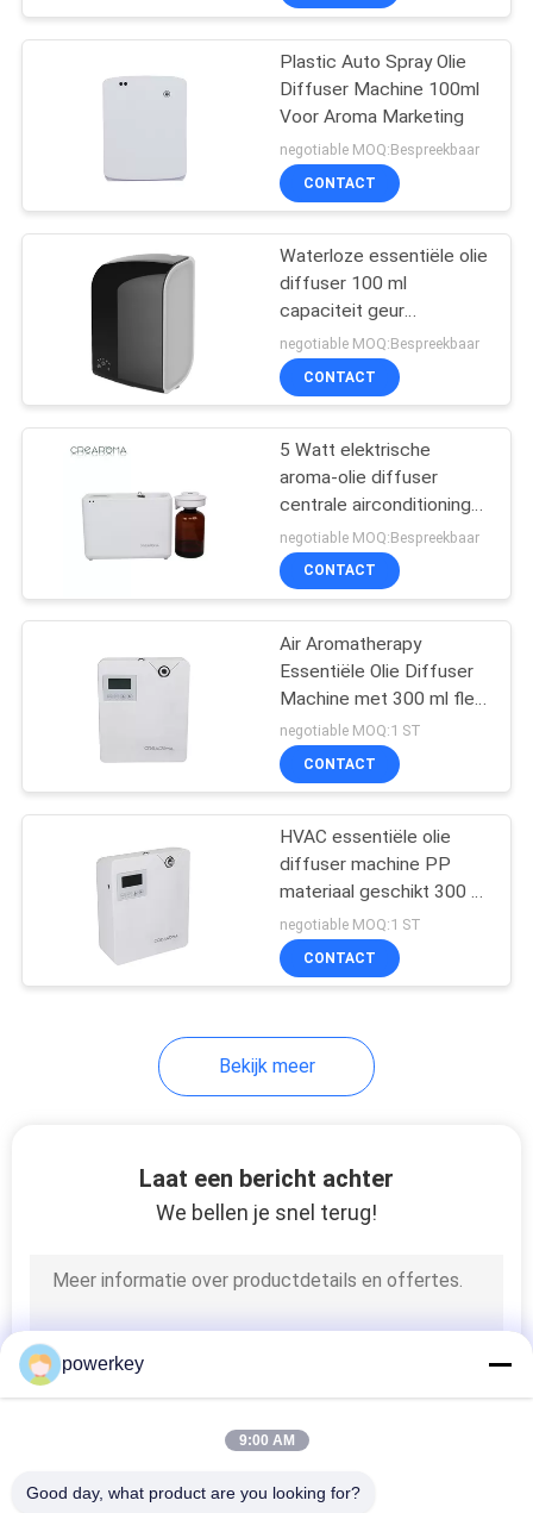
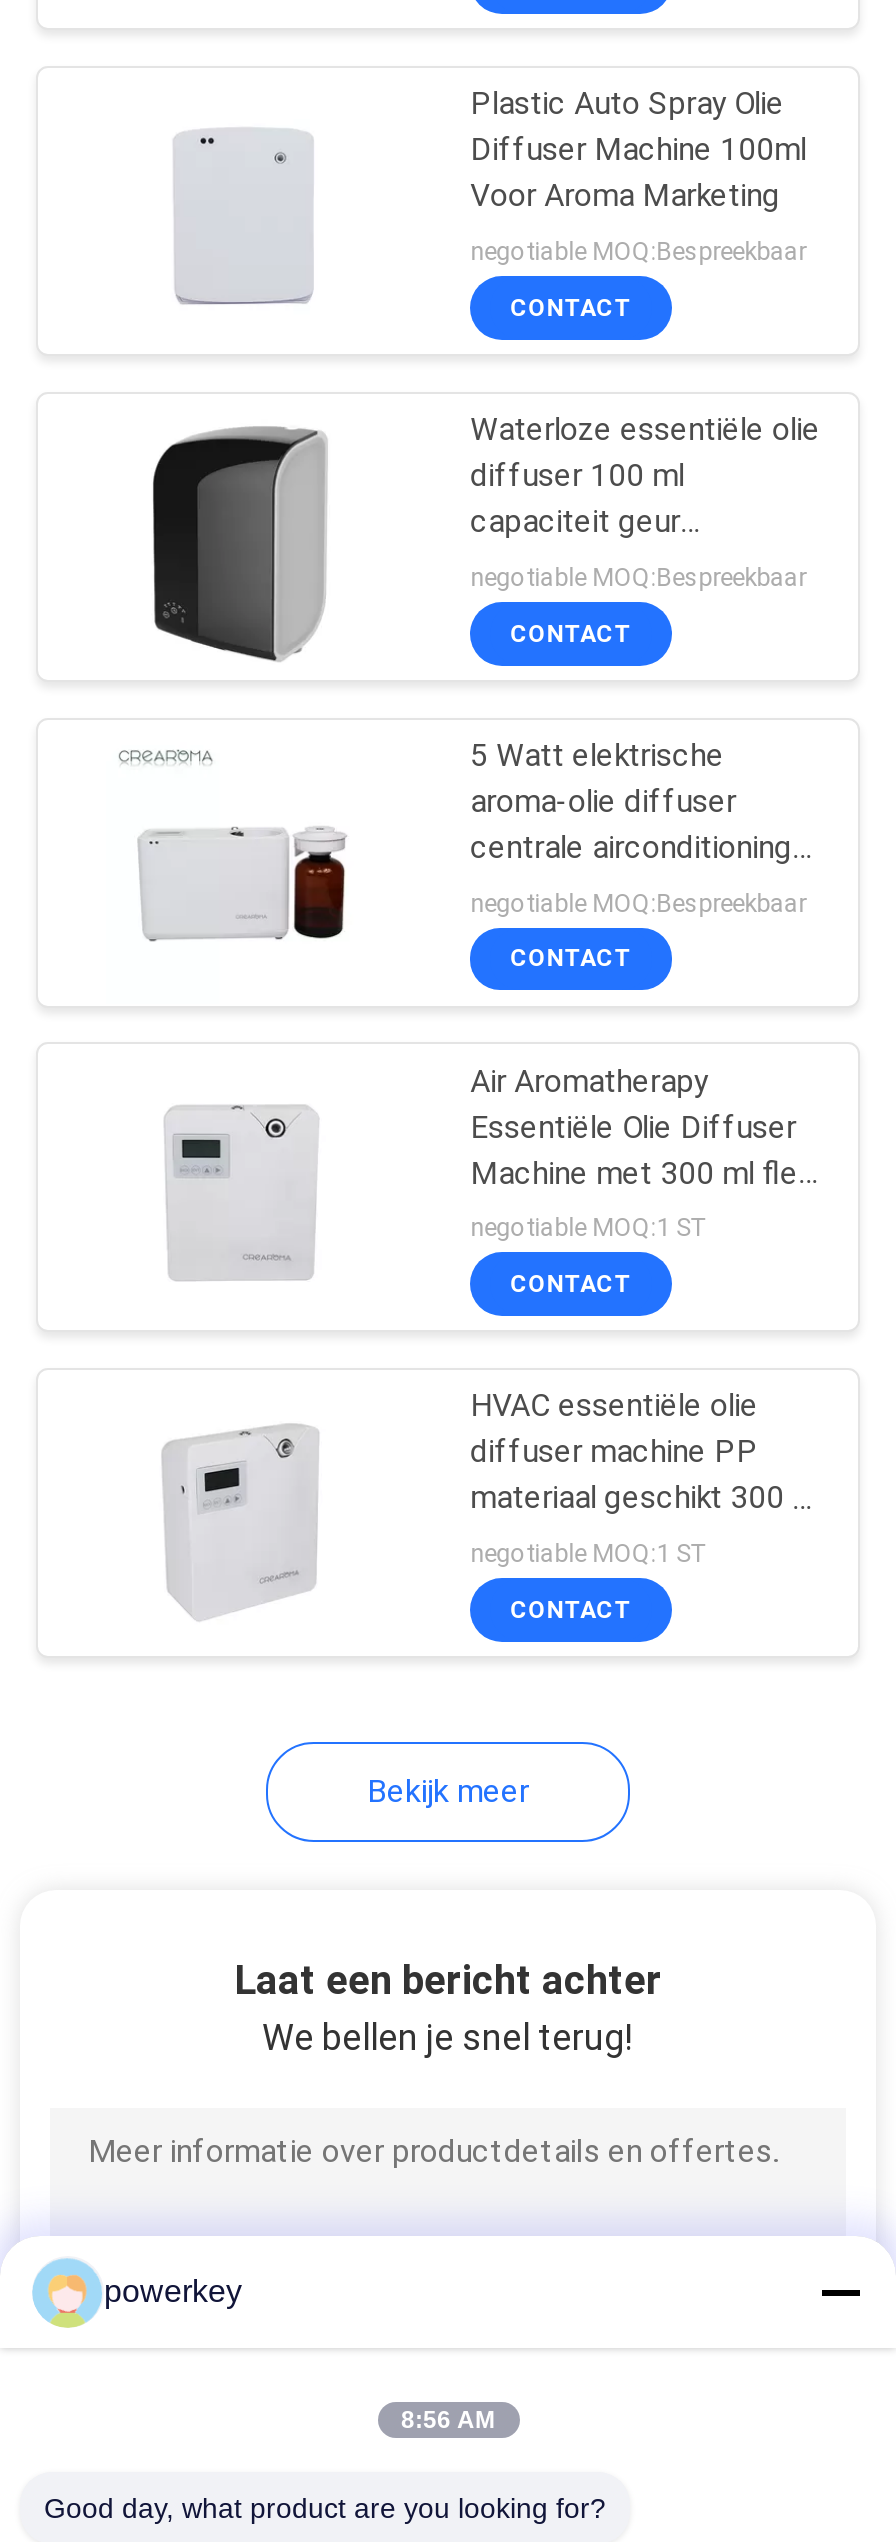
[239,1432,294,1449] 9:00 AM -> [401,2406,495,2434] 8:56 AM

